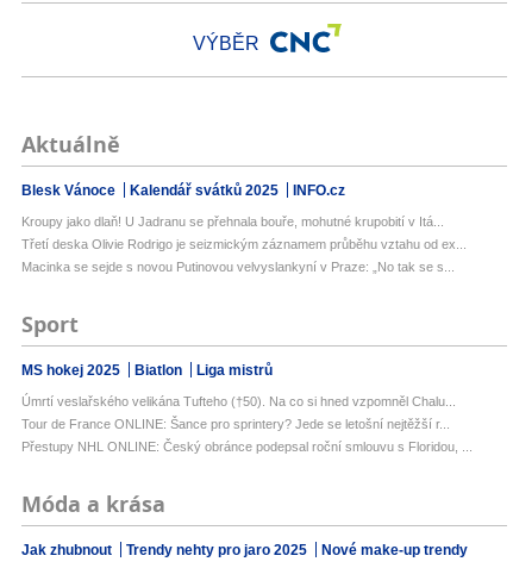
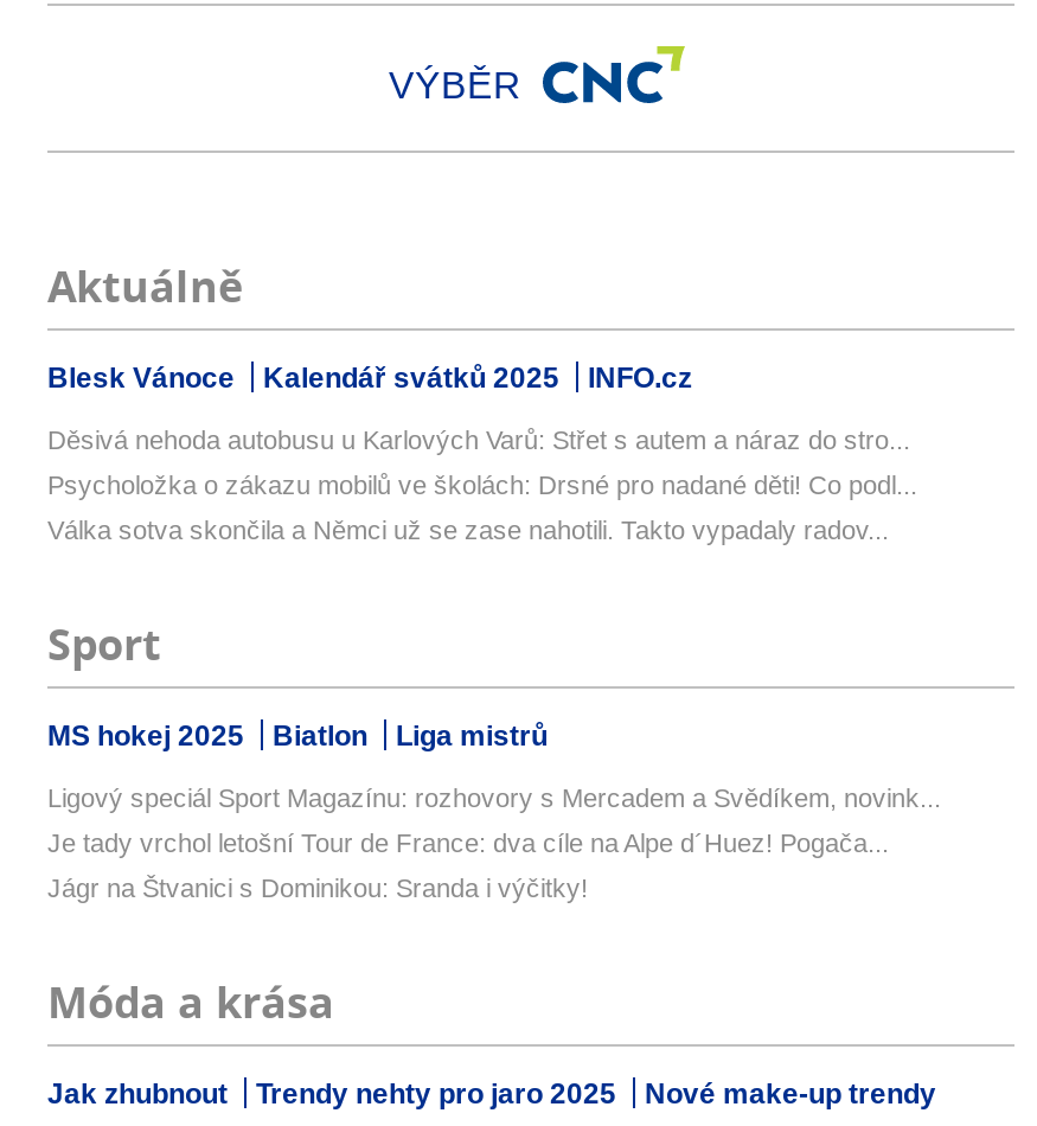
[21,215,444,229] Kroupy jako dlaň! U Jadranu se přehnala bouře, mohutné krupobití v Itá... -> [47,426,910,455] Děsivá nehoda autobusu u Karlových Varů: Střet s autem a náraz do stro...
[21,237,467,252] Třetí deska Olivie Rodrigo je seizmickým záznamem průběhu vztahu od ex... -> [47,471,917,500] Psycholožka o zákazu mobilů ve školách: Drsné pro nadané děti! Co podl...
[21,260,455,274] Macinka se sejde s novou Putinovou velvyslankyní v Praze: „No tak se s... -> [47,517,889,545] Válka sotva skončila a Němci už se zase nahotili. Takto vypadaly radov...
[21,395,456,409] Úmrtí veslařského velikána Tufteho (†50). Na co si hned vzpomněl Chalu... -> [47,784,941,813] Ligový speciál Sport Magazínu: rozhovory s Mercadem a Svědíkem, novink...
[21,417,450,432] Tour de France ONLINE: Šance pro sprintery? Jede se letošní nejtěžší r... -> [47,829,889,858] Je tady vrchol letošní Tour de France: dva cíle na Alpe d´Huez! Pogača...
[21,440,473,454] Přestupy NHL ONLINE: Český obránce podepsal roční smlouvu s Floridou, ... -> [47,874,588,903] Jágr na Štvanici s Dominikou: Sranda i výčitky!

